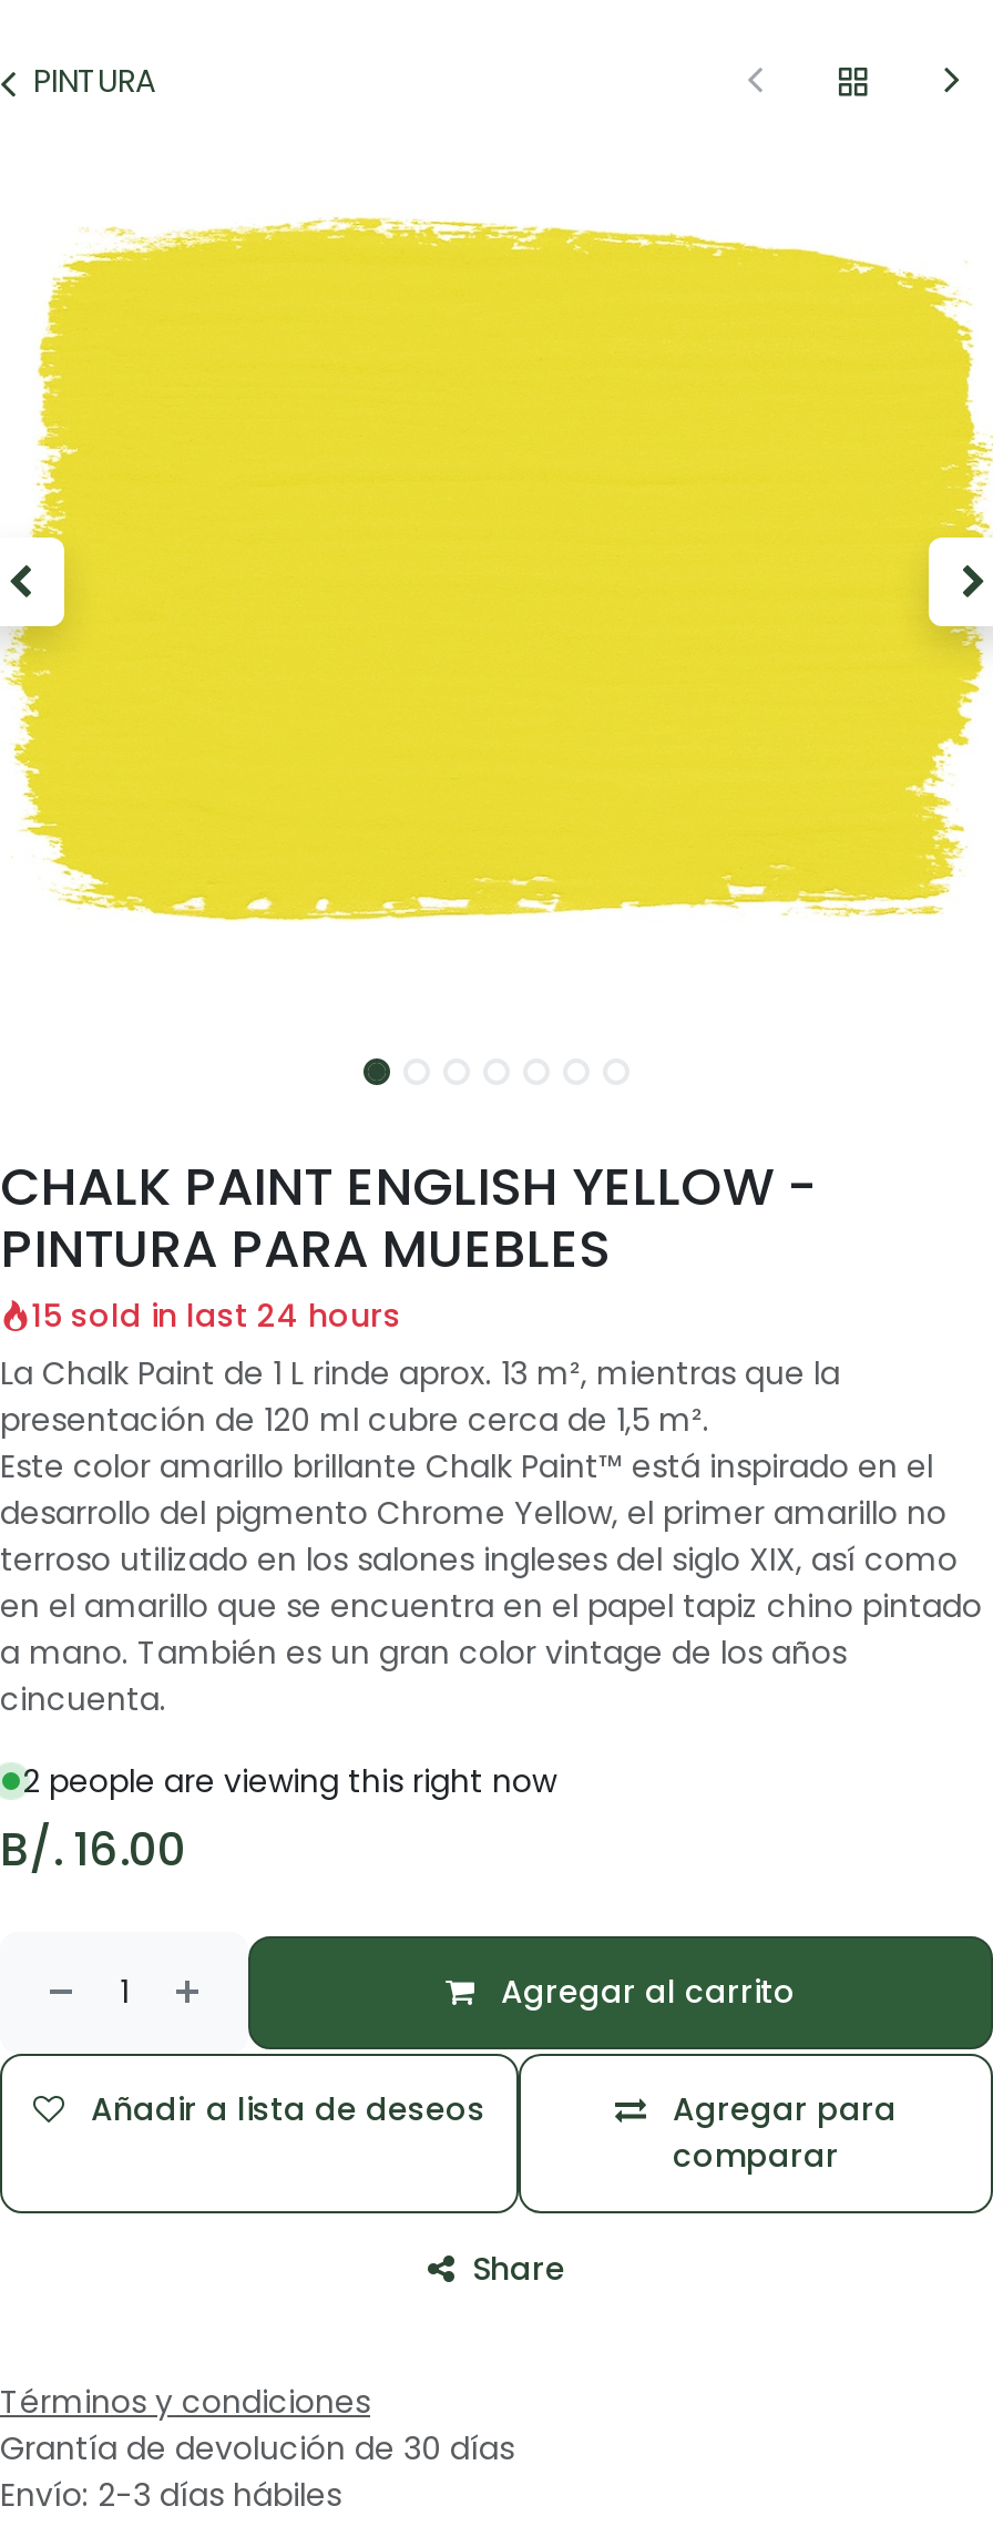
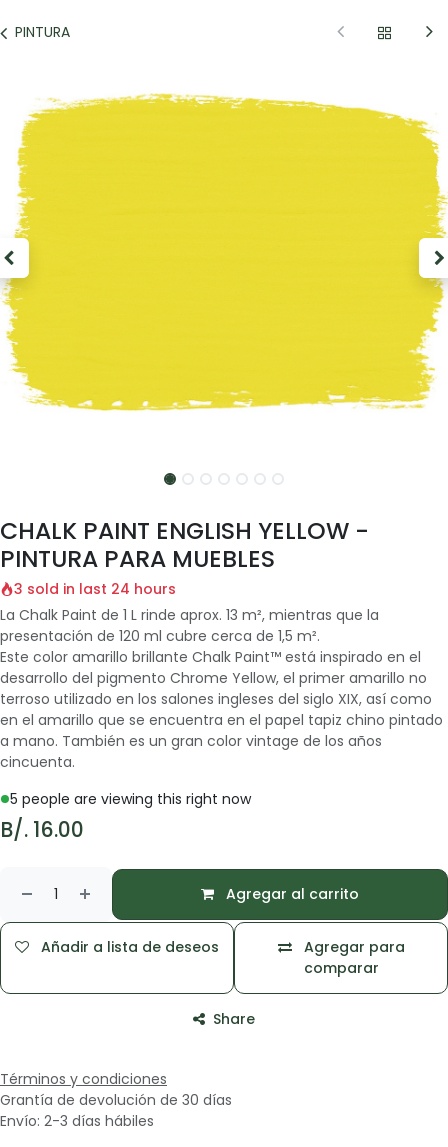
[31,1292,401,1337] 15 sold in last 24 hours -> [14,578,176,598] 3 sold in last 24 hours
[22,1758,556,1802] 2 people are viewing this right now -> [10,788,251,808] 5 people are viewing this right now

